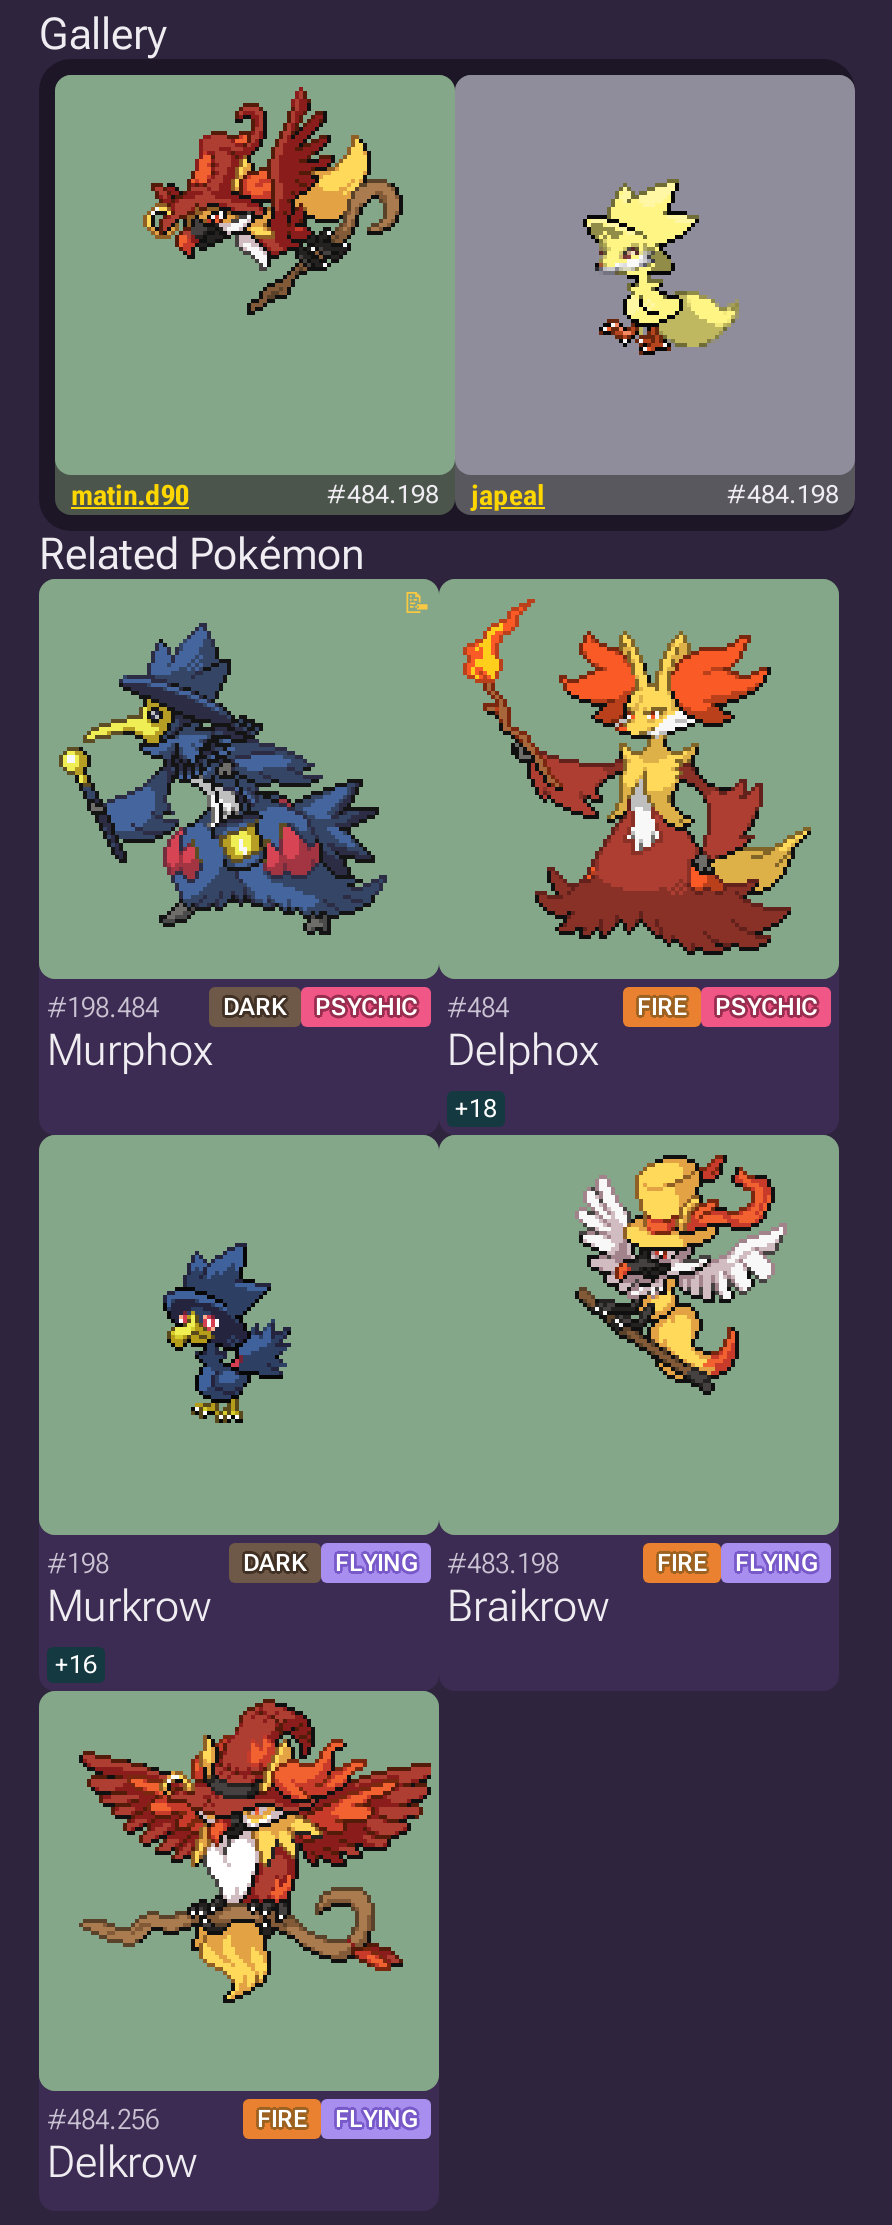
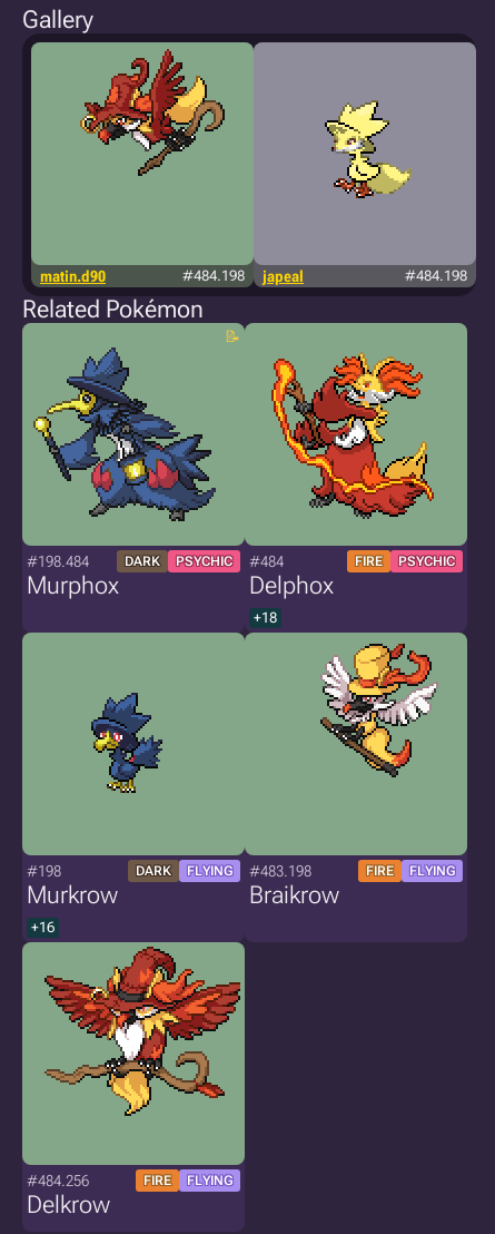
[461,597,813,957] [image] -> [258,335,452,532] [image]

